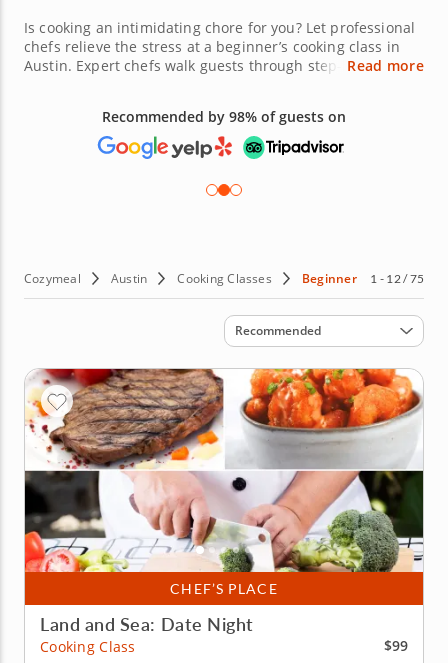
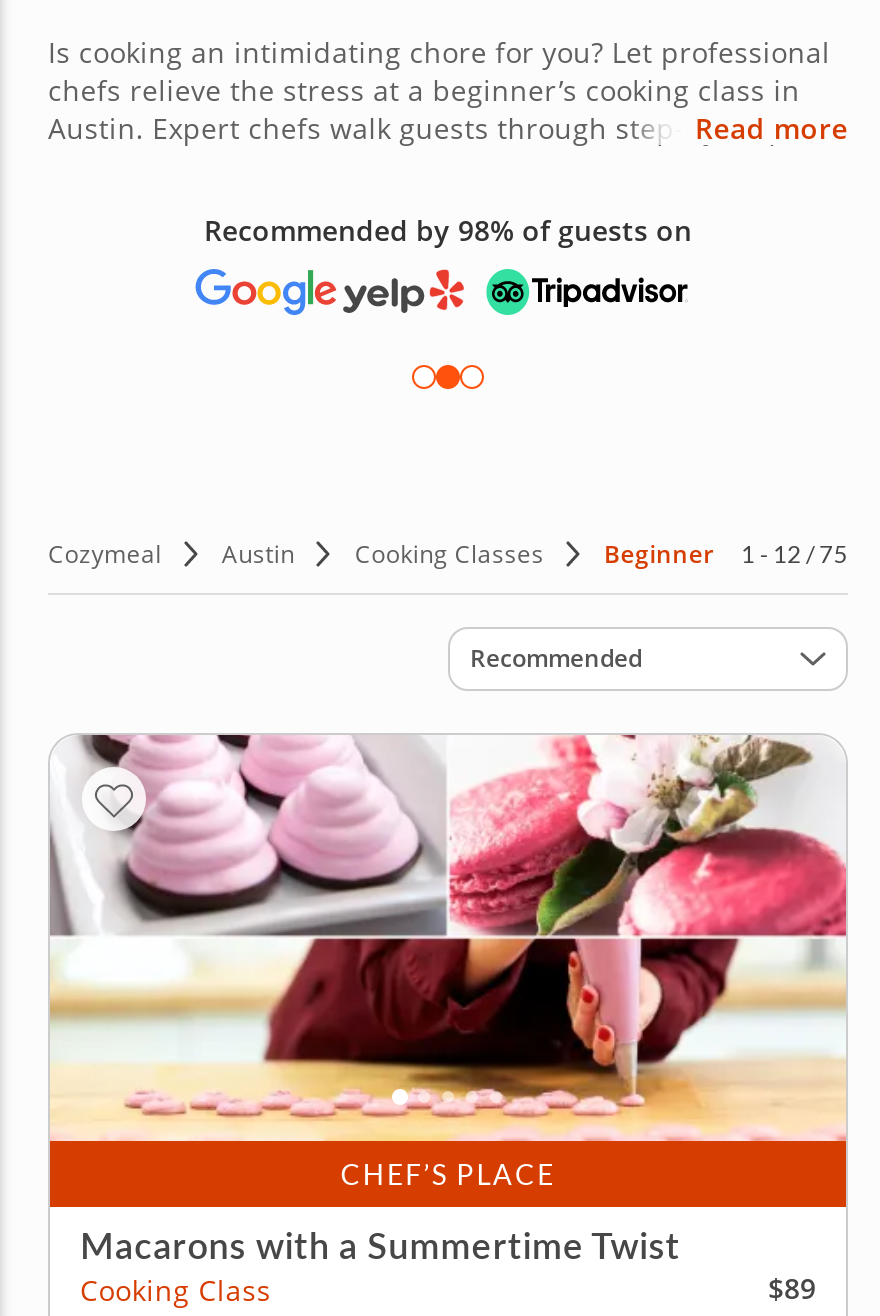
[24,368,424,635] [image] | Land and Sea: Date Night -> [48,733,848,1268] [image] | Macarons with a Summertime Twist
[384,636,408,655] $99 -> [768,1269,816,1307] $89

